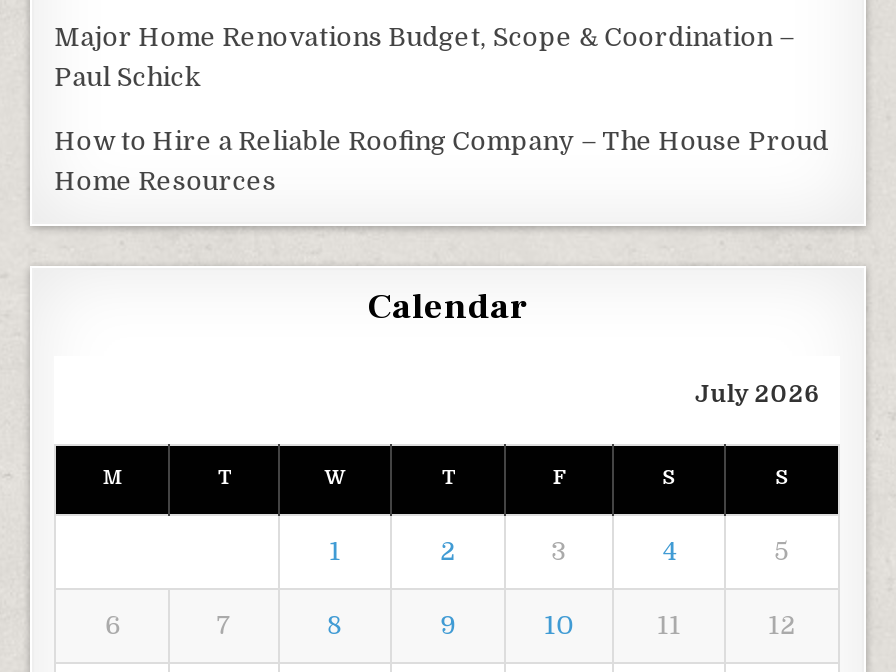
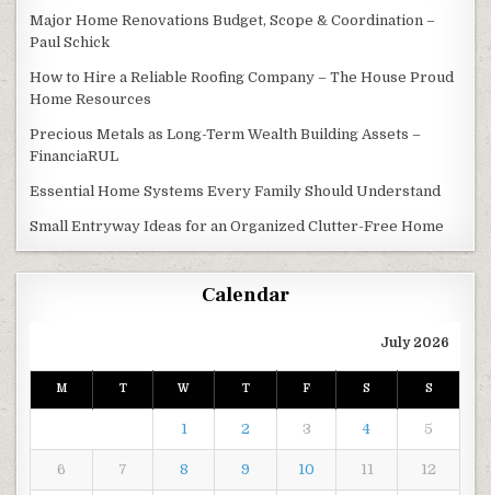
none -> [30,126,444,234] Precious Metals as Long-Term Wealth Building Assets – | FinanciaRUL | Essential Home Systems Every Family Should Understand | Small Entryway Ideas for an Organized Clutter-Free Home

